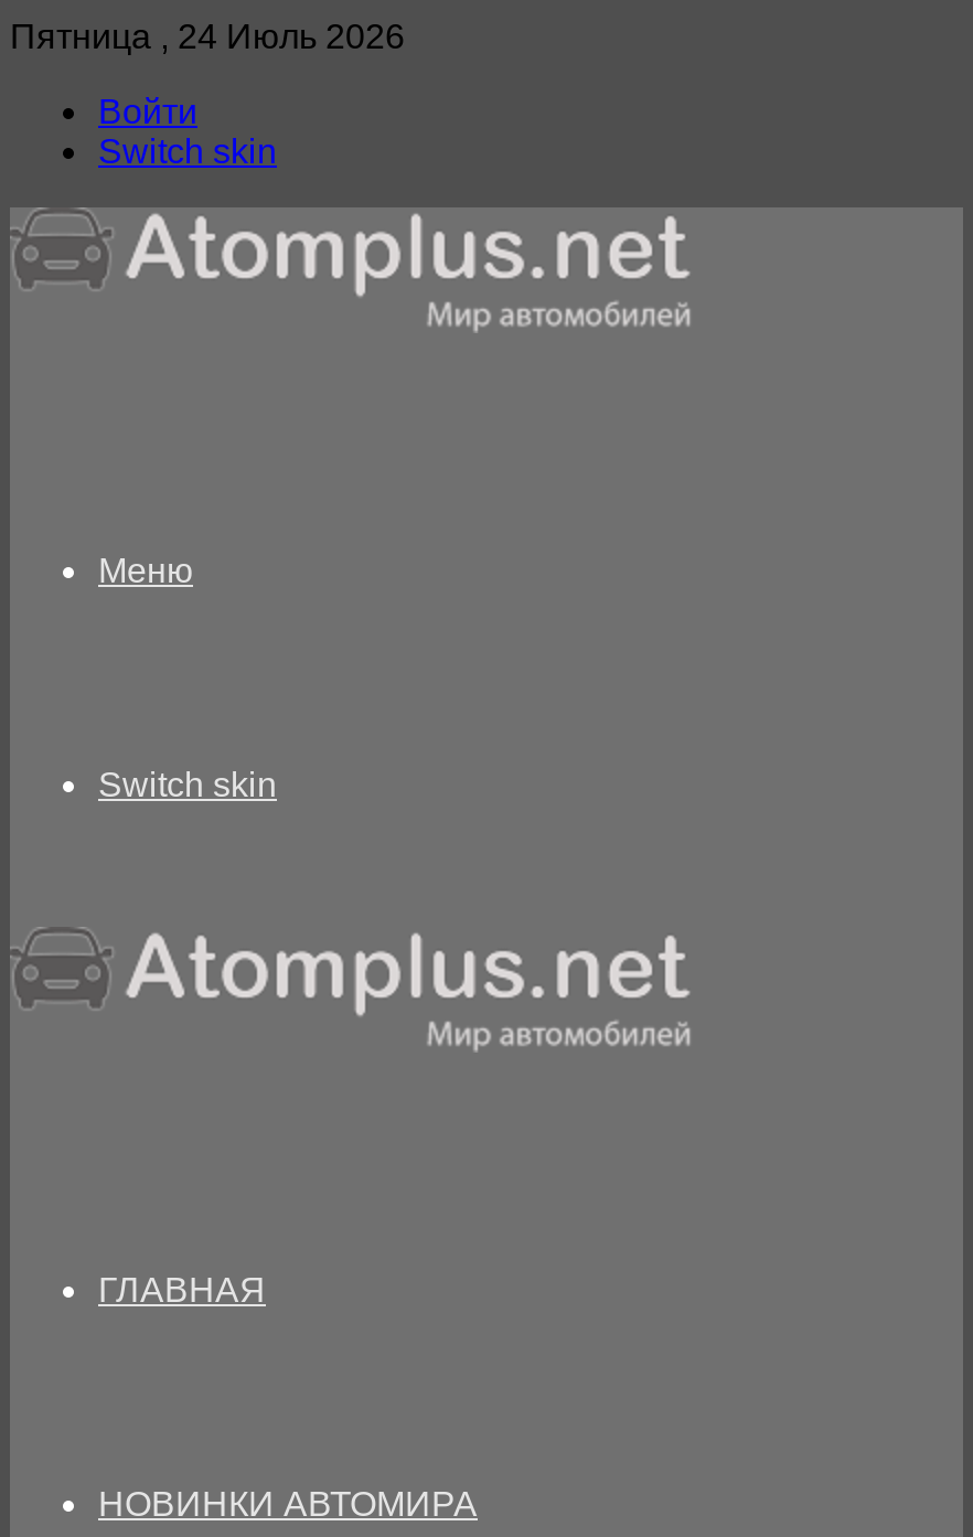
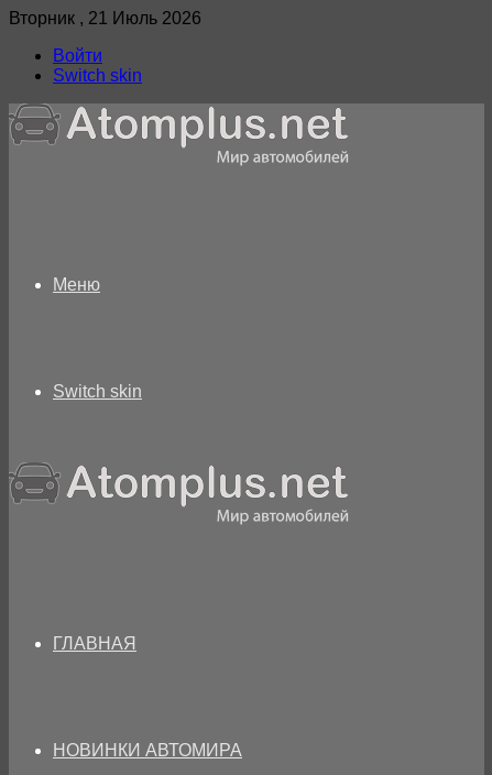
[10,18,405,55] Пятница , 24 Июль 2026 -> [9,9,201,28] Вторник , 21 Июль 2026

